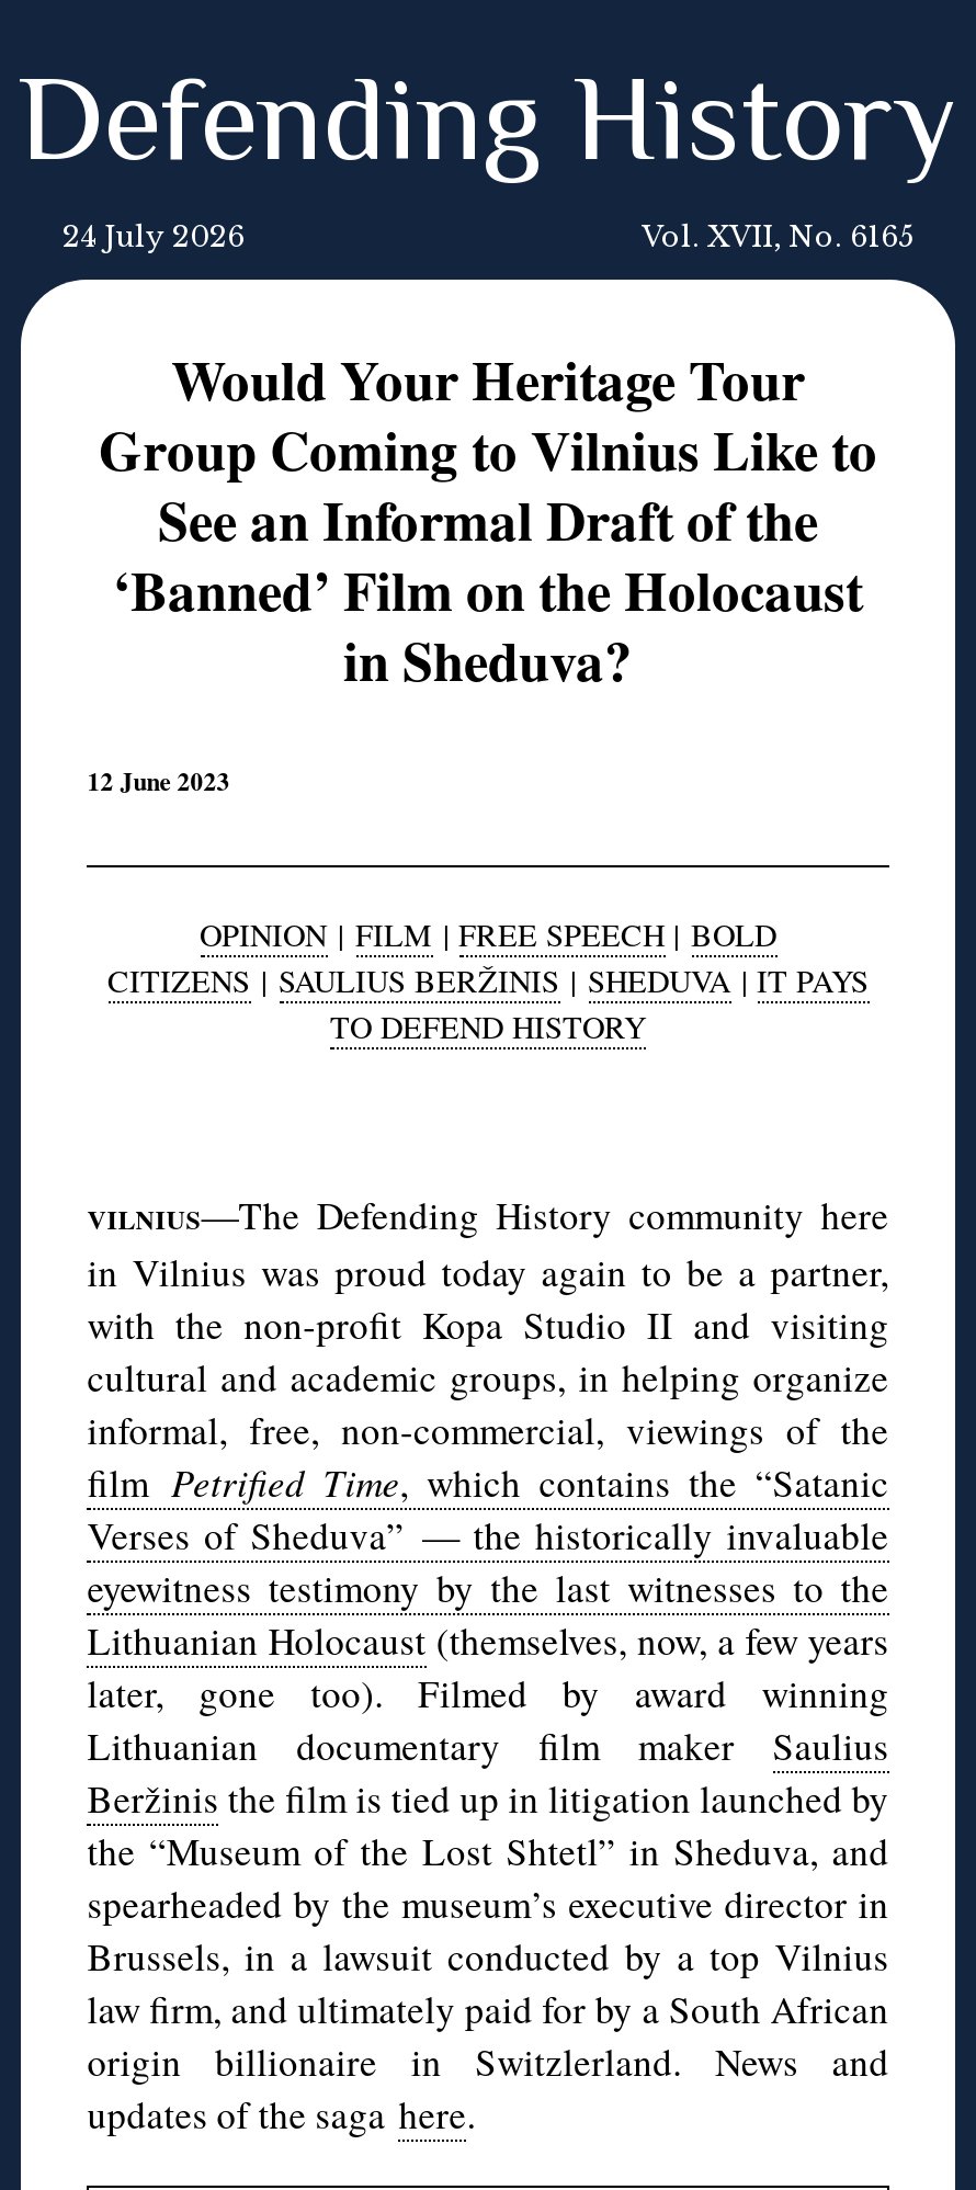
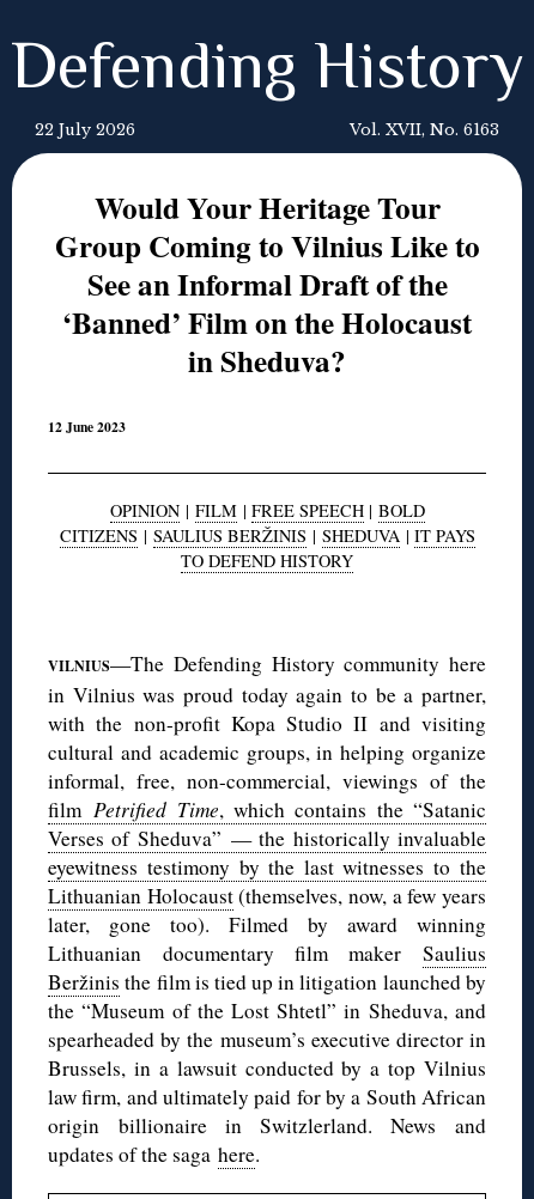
[63,220,245,253] 24 July 2026 -> [35,121,135,139] 22 July 2026
[642,220,913,253] Vol. XVII, No. 6165 -> [350,121,499,139] Vol. XVII, No. 6163

